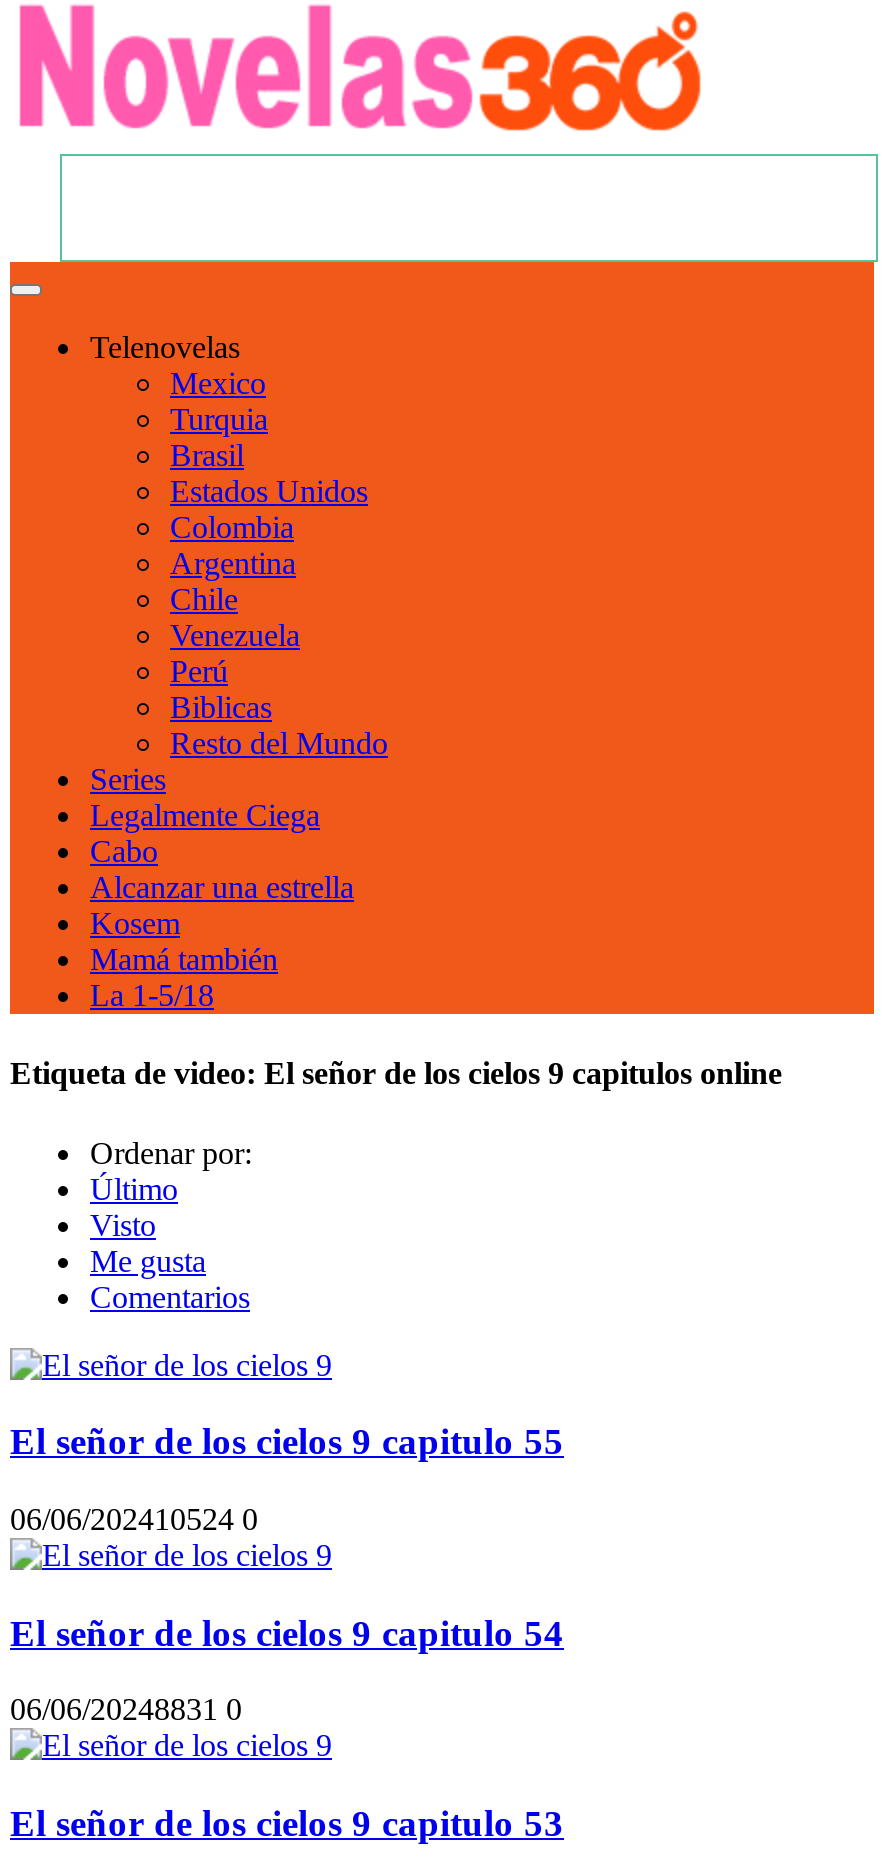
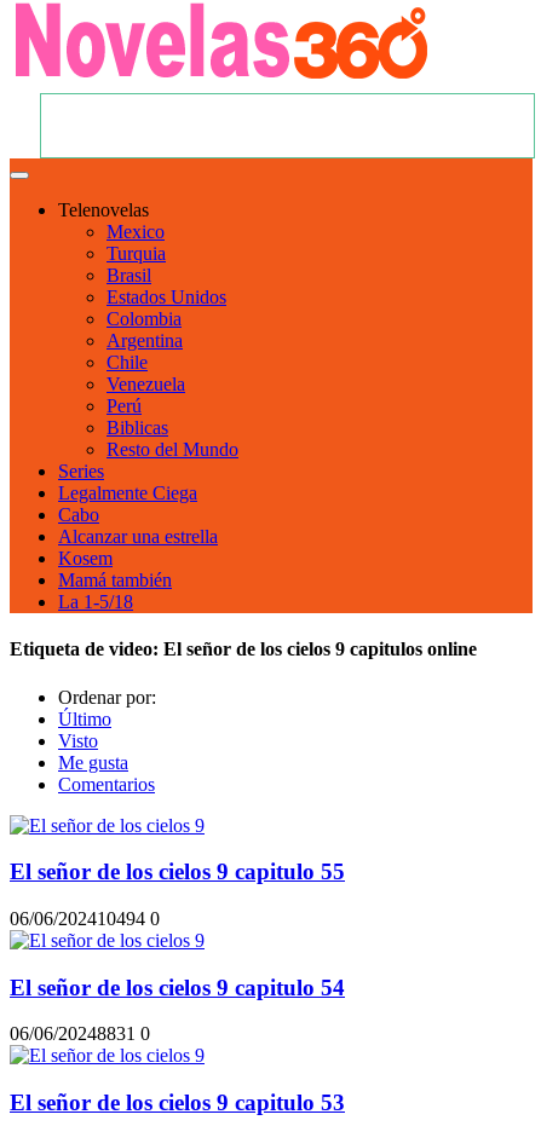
[10,1502,258,1536] 06/06/202410524 0 -> [10,908,160,929] 06/06/202410494 0

